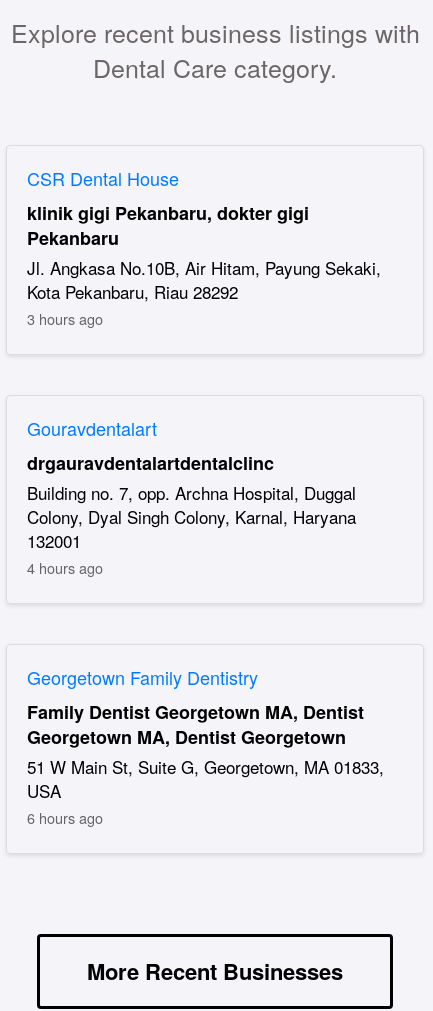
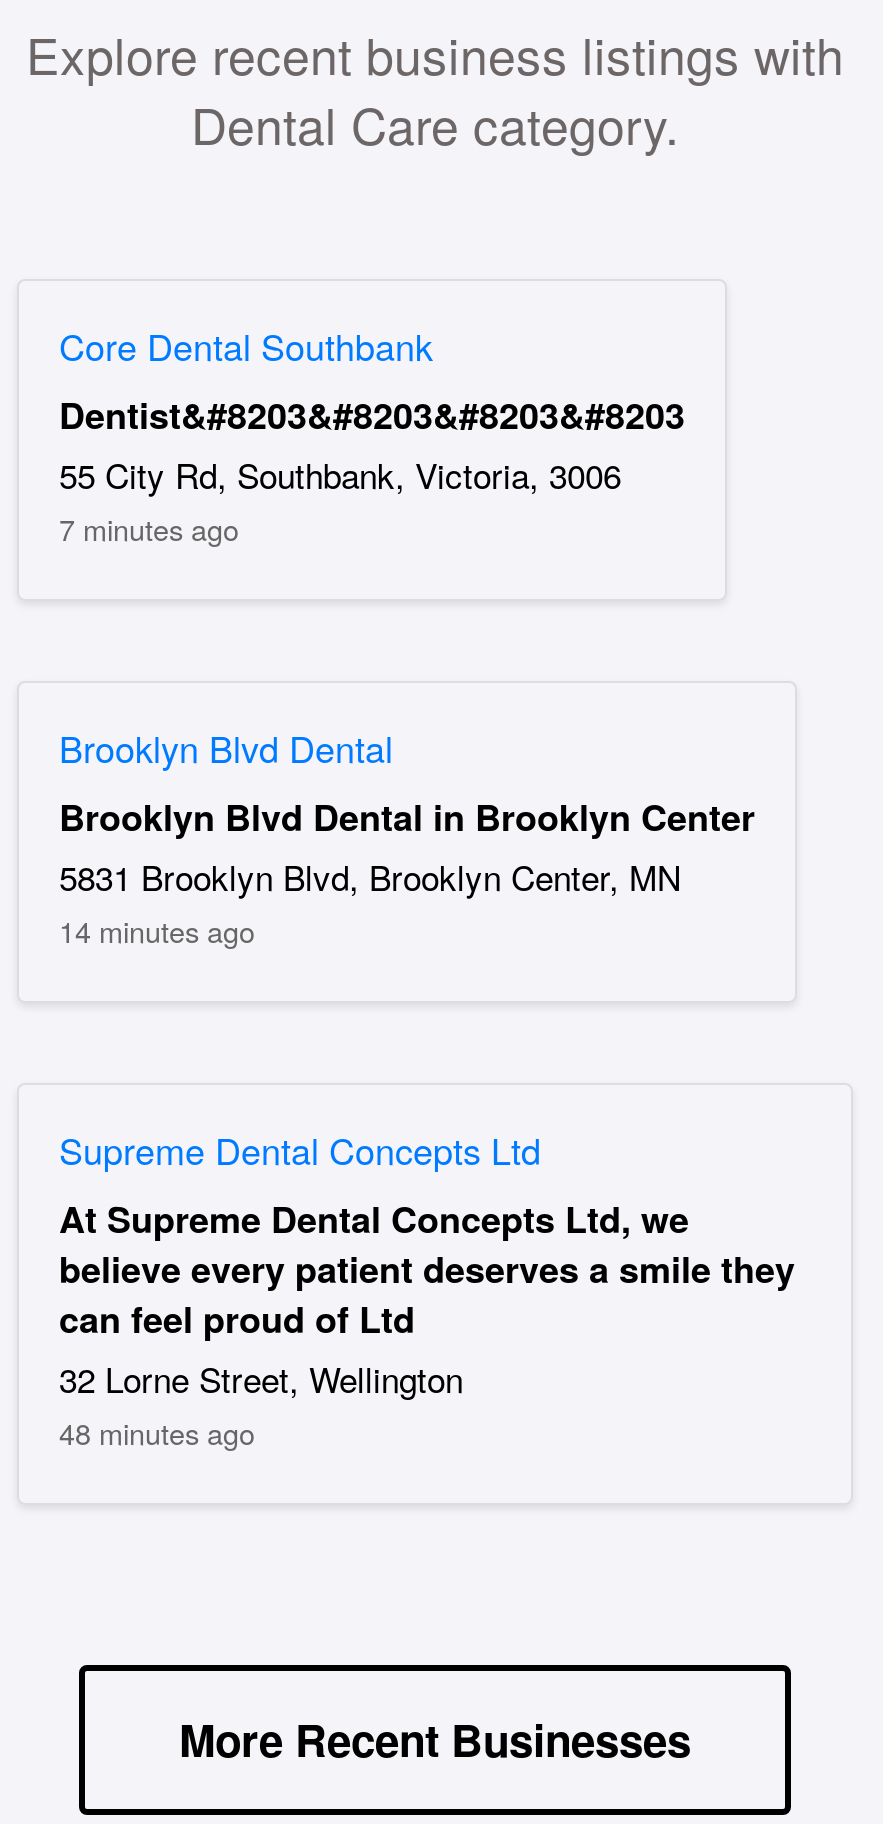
[27,164,381,328] CSR Dental House | klinik gigi Pekanbaru, dokter gigi | Pekanbaru | Jl. Angkasa No.10B, Air Hitam, Payung Sekaki, | Kota Pekanbaru, Riau 28292 | 3 hours ago -> [59,318,685,548] Core Dental Southbank | Dentist&#8203&#8203&#8203&#8203 | 55 City Rd, Southbank, Victoria, 3006 | 7 minutes ago
[27,414,356,577] Gouravdentalart | drgauravdentalartdentalclinc | Building no. 7, opp. Archna Hospital, Duggal | Colony, Dyal Singh Colony, Karnal, Haryana | 132001 | 4 hours ago -> [59,720,755,950] Brooklyn Blvd Dental | Brooklyn Blvd Dental in Brooklyn Center | 5831 Brooklyn Blvd, Brooklyn Center, MN | 14 minutes ago
[27,663,384,827] Georgetown Family Dentistry | Family Dentist Georgetown MA, Dentist | Georgetown MA, Dentist Georgetown | 51 W Main St, Suite G, Georgetown, MA 01833, | USA | 6 hours ago -> [59,1122,795,1452] Supreme Dental Concepts Ltd | At Supreme Dental Concepts Ltd, we | believe every patient deserves a smile they | can feel proud of Ltd | 32 Lorne Street, Wellington | 48 minutes ago

